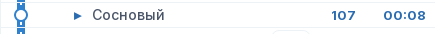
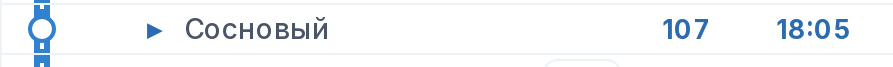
[331,7,426,23] 107 00:08 -> [662,13,852,45] 107 18:05

